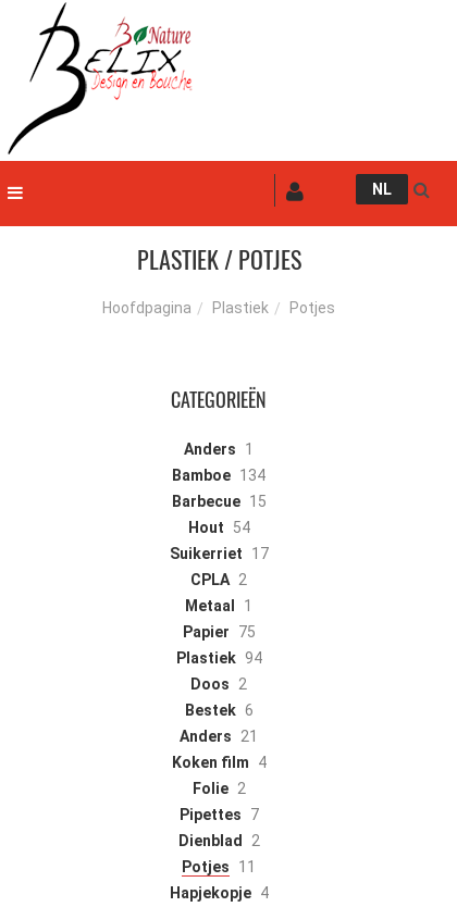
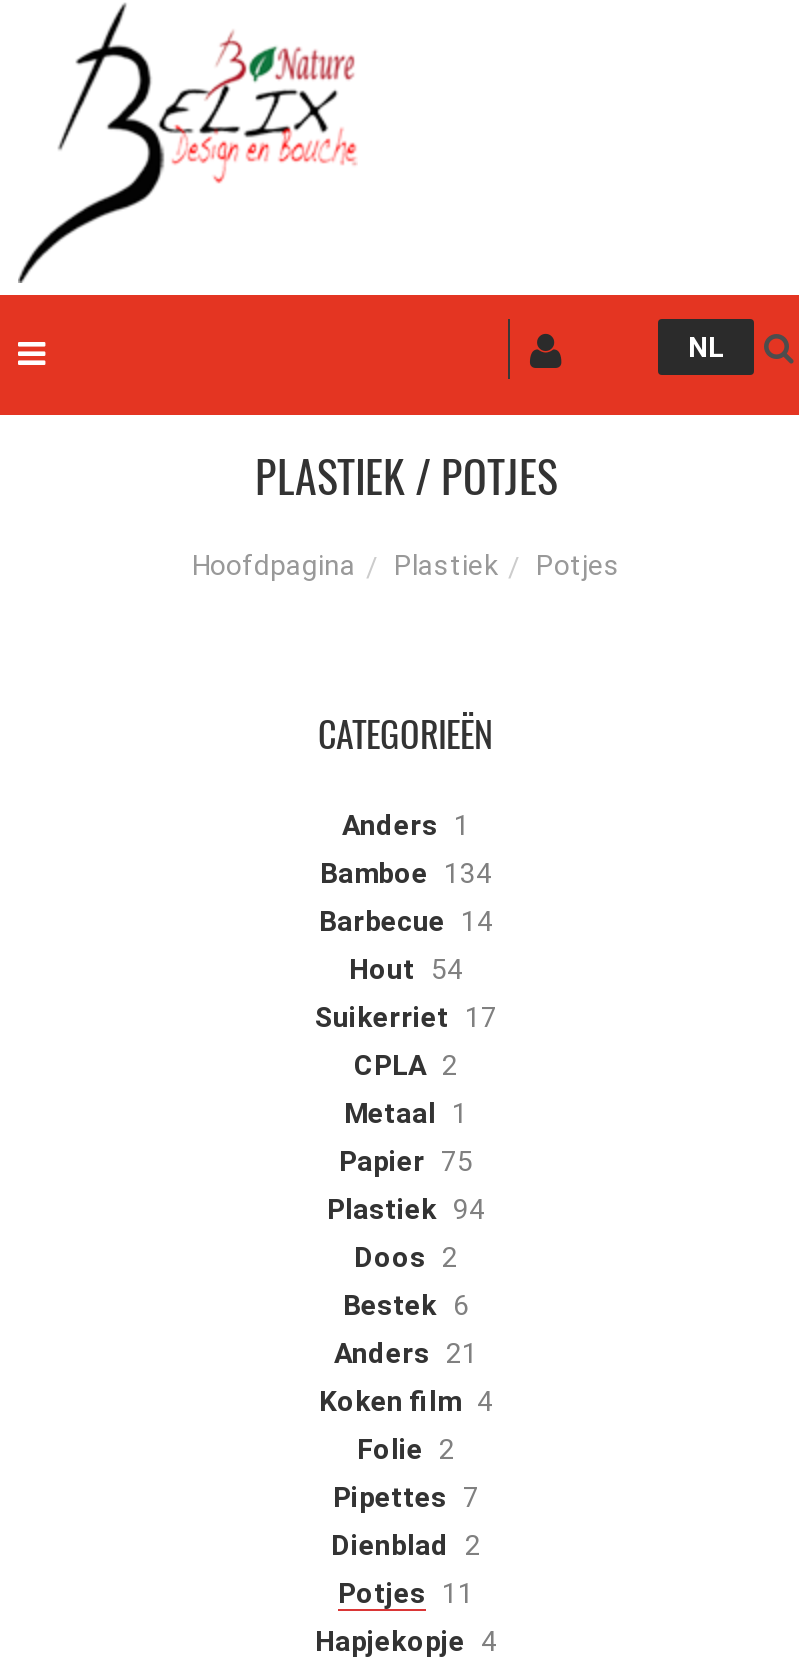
[171,493,266,510] Barbecue 15 -> [319,905,493,937] Barbecue 14

